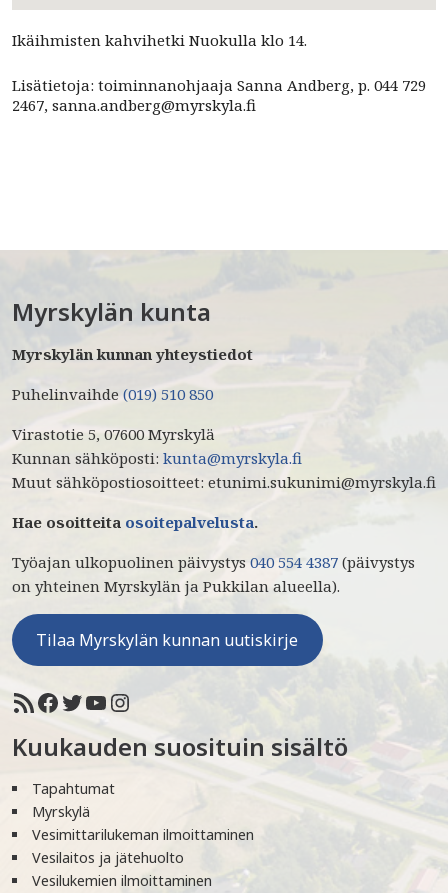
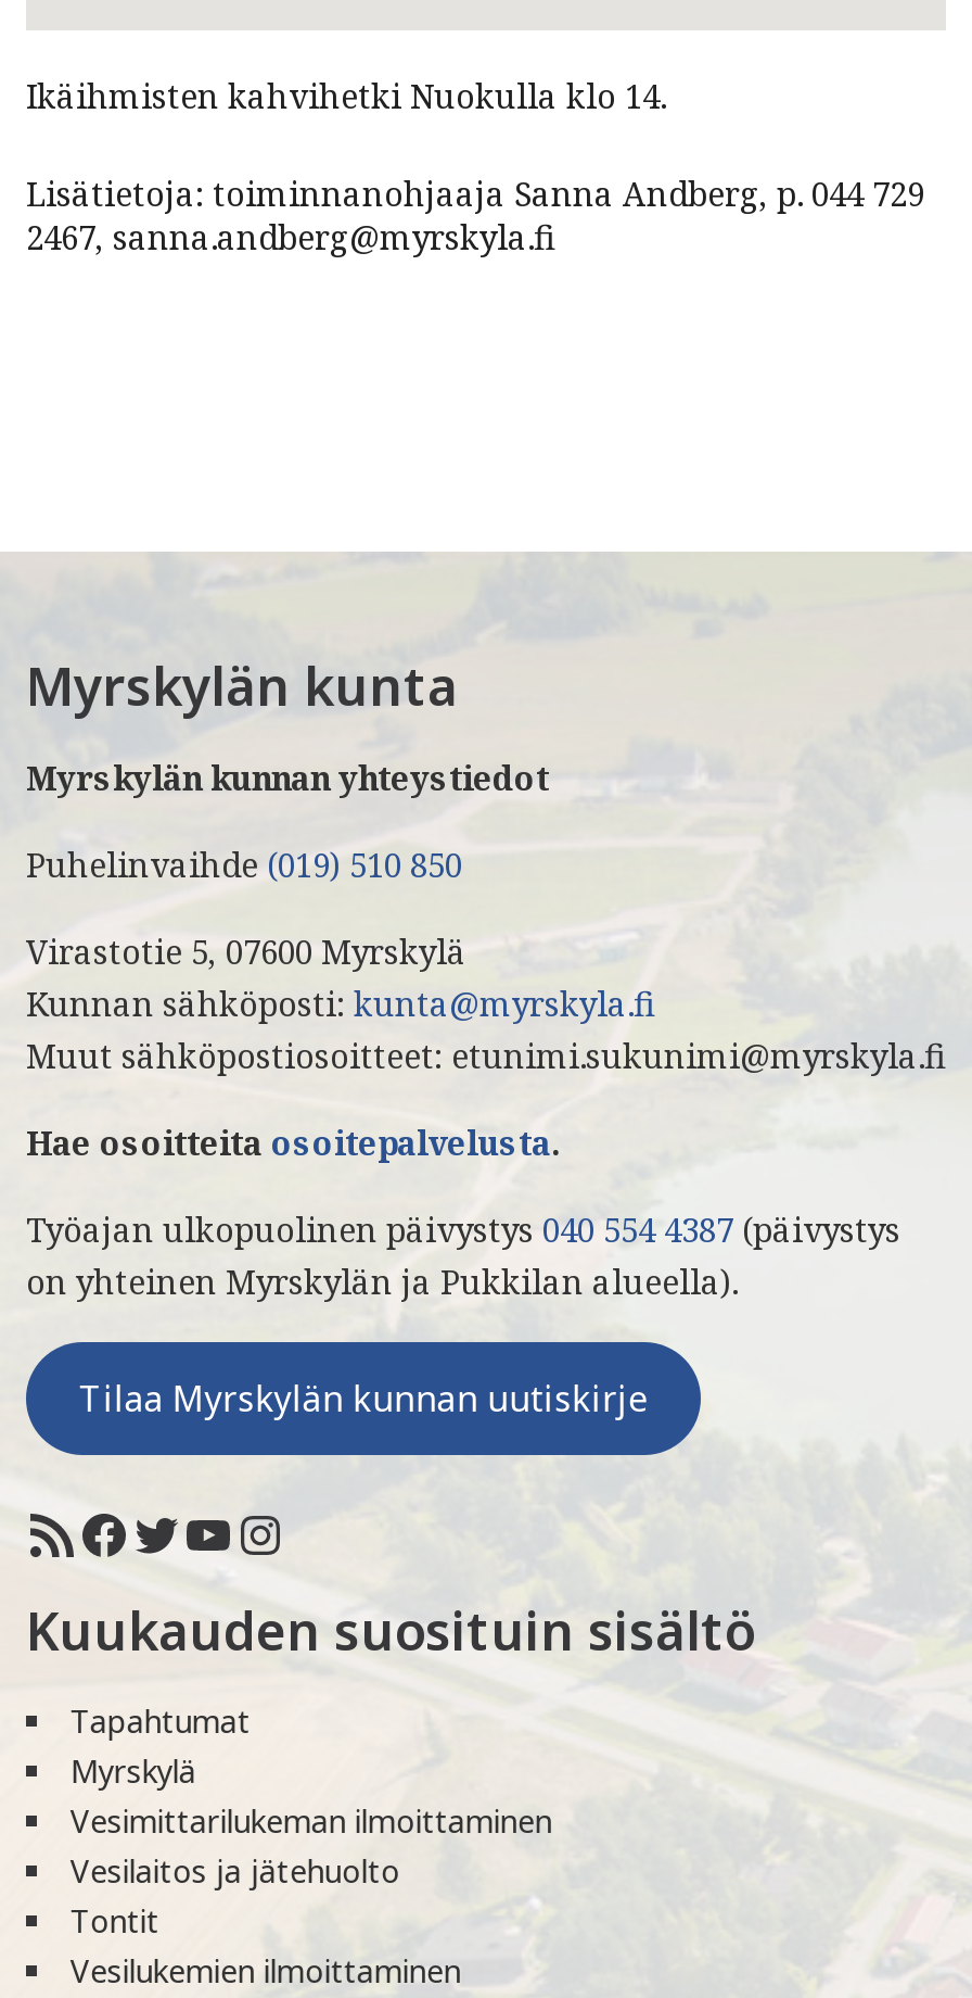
none -> [70,1900,159,1941] Tontit

